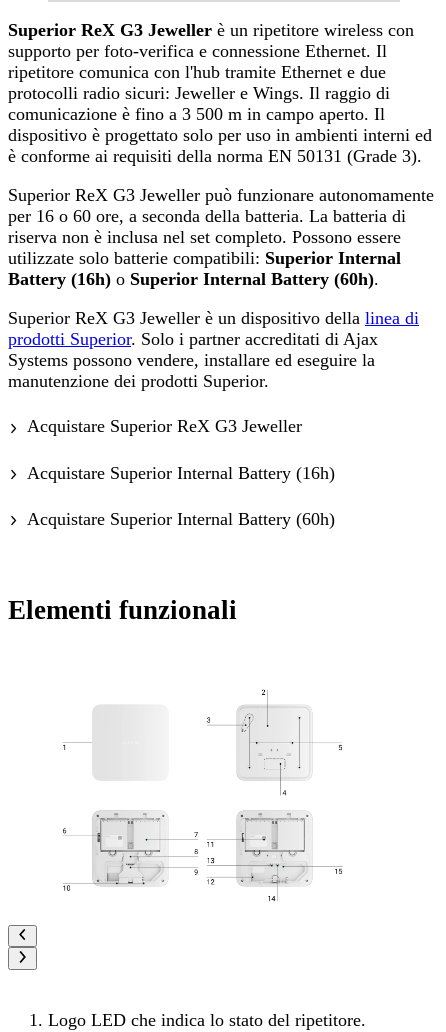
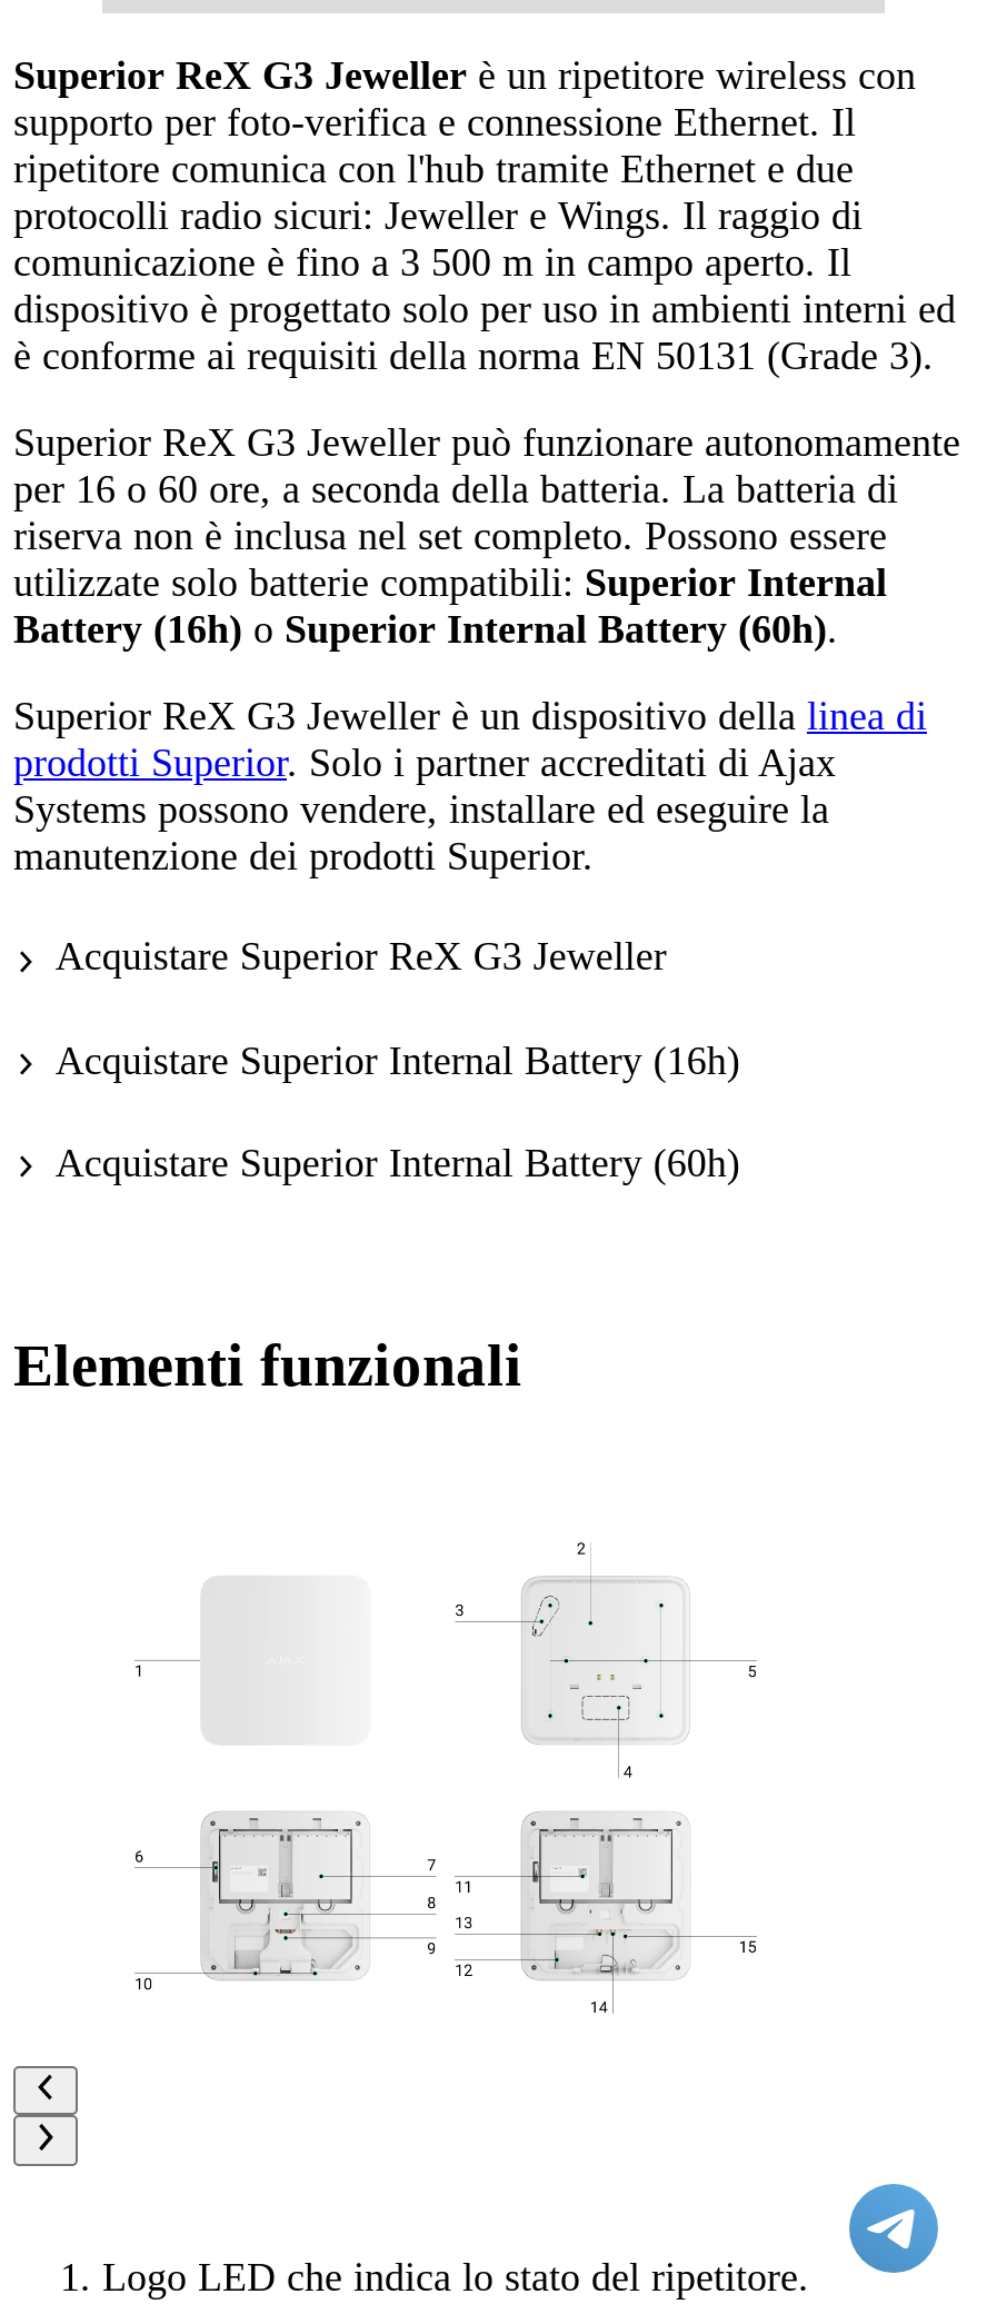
none -> [847,2182,940,2275] [image]

